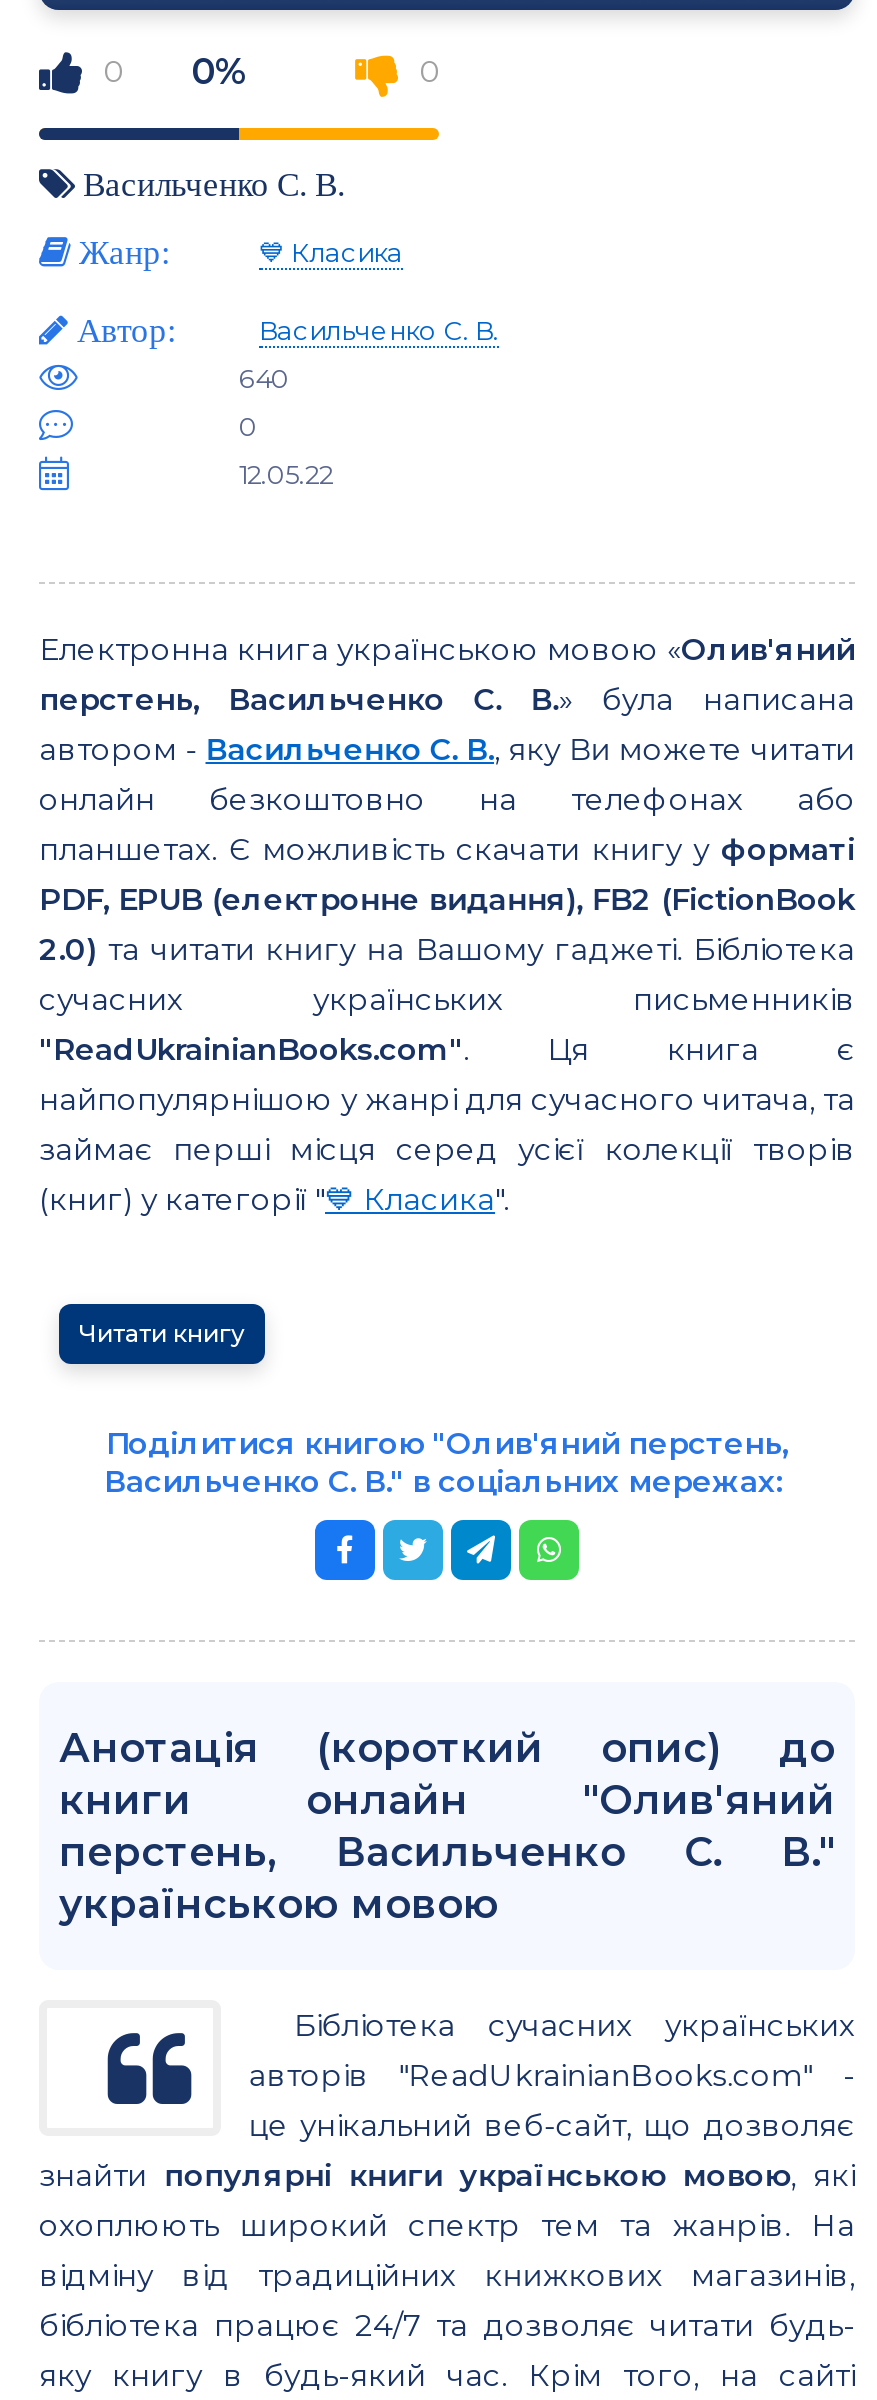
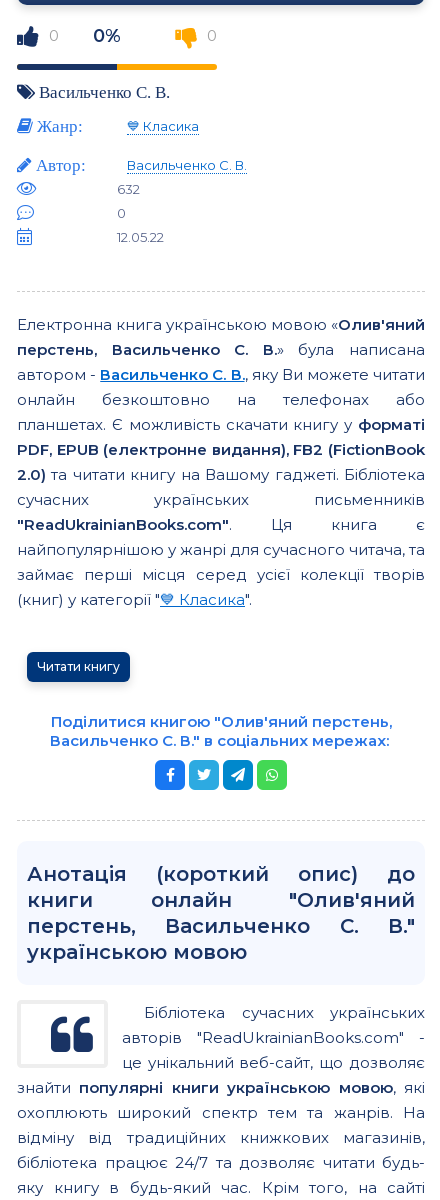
[239,362,289,394] 640 -> [117,181,140,197] 632

